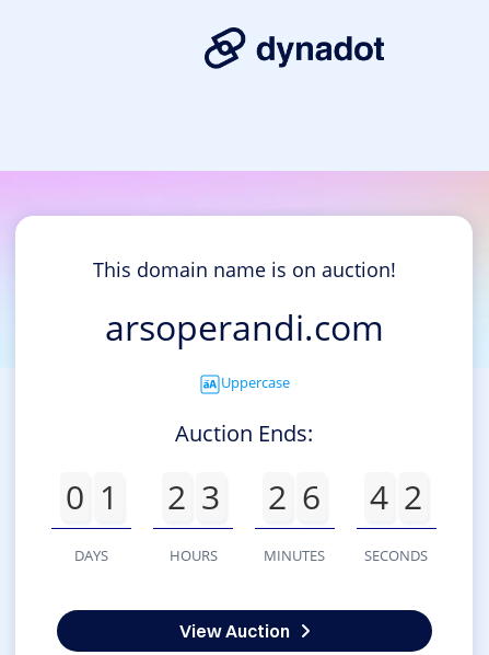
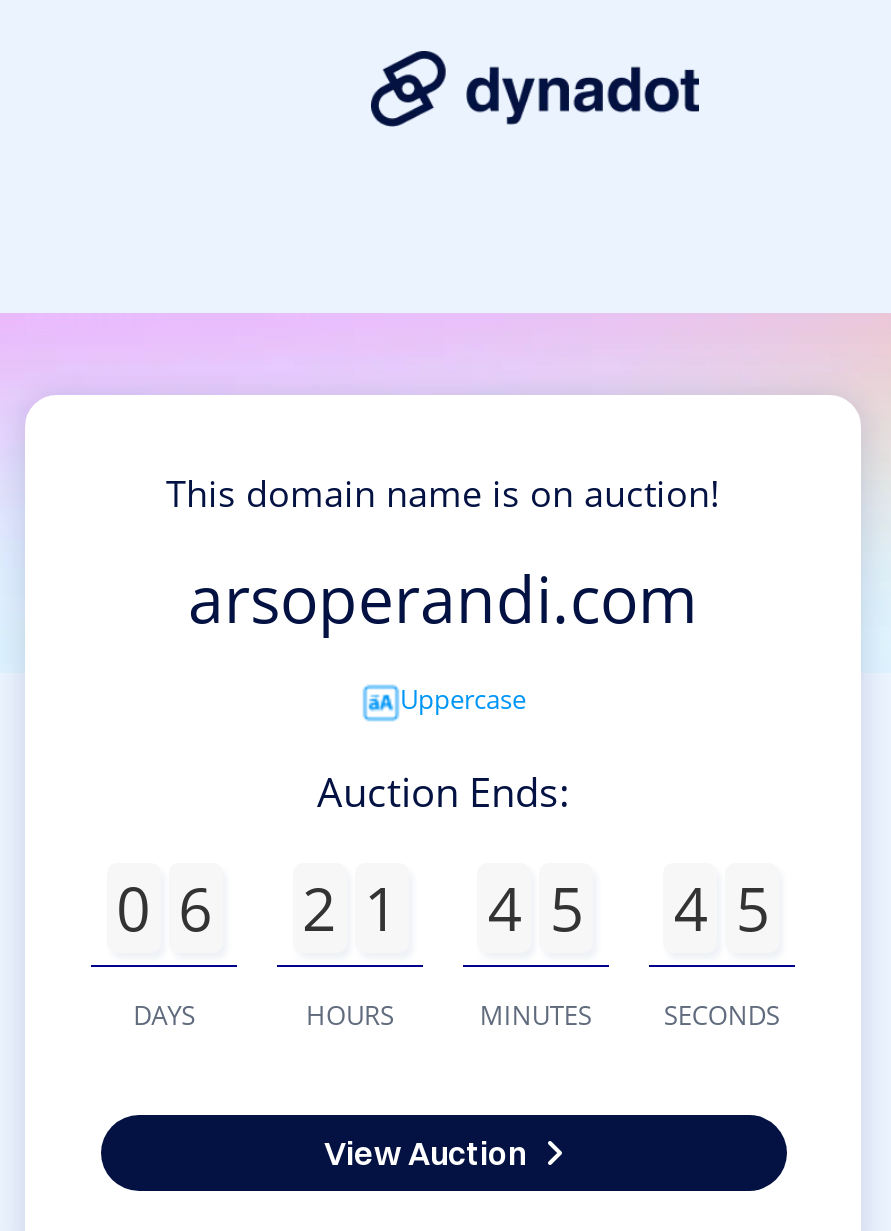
[65,474,118,519] 0 1 -> [116,867,212,949] 0 6
[167,474,219,519] 2 3 -> [302,867,398,949] 2 1
[268,474,321,519] 2 6 -> [488,867,584,949] 4 5
[370,474,423,519] 4 2 -> [674,867,770,949] 4 5

